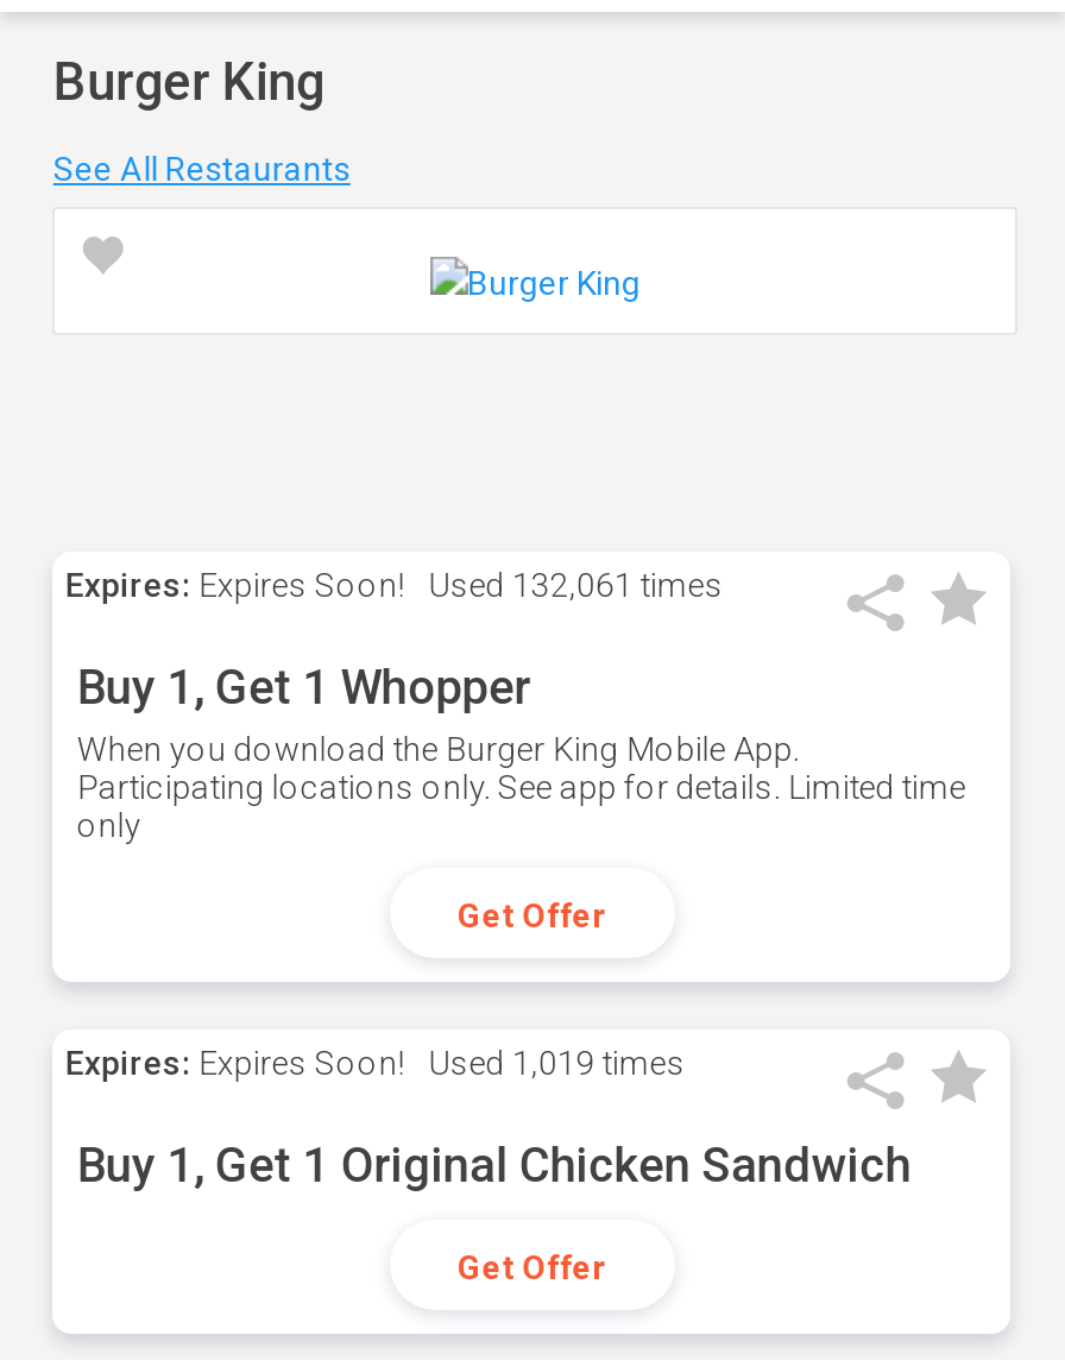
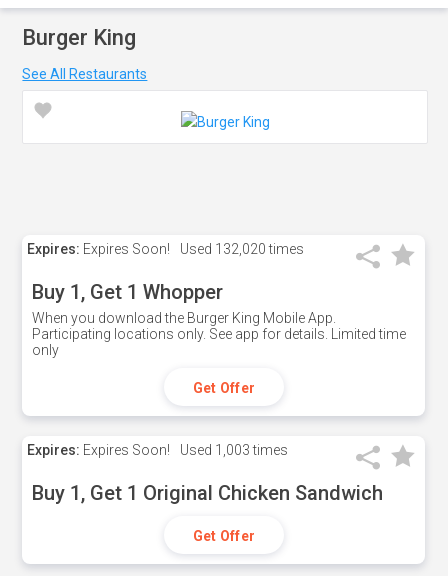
[65,566,724,604] Expires: Expires Soon! Used 132,061 times -> [27,241,304,257] Expires: Expires Soon! Used 132,020 times
[65,1044,686,1082] Expires: Expires Soon! Used 1,019 times -> [27,442,288,458] Expires: Expires Soon! Used 1,003 times

